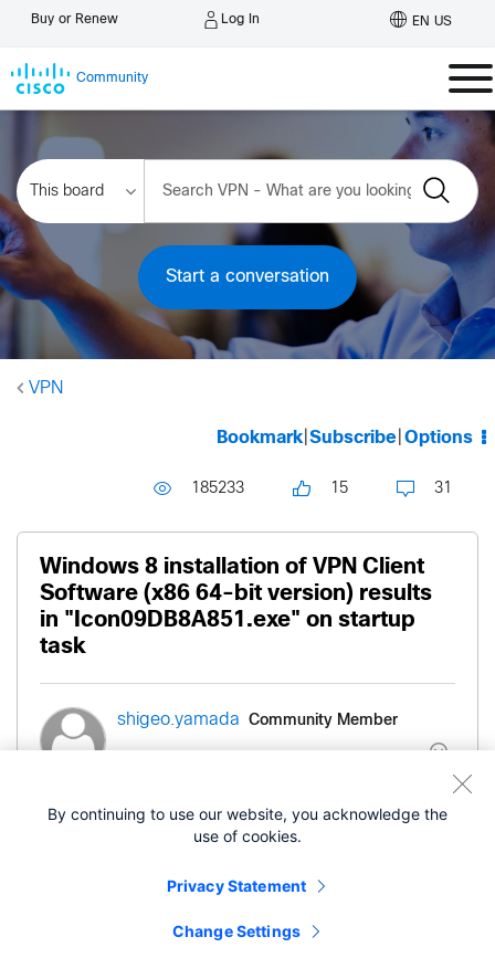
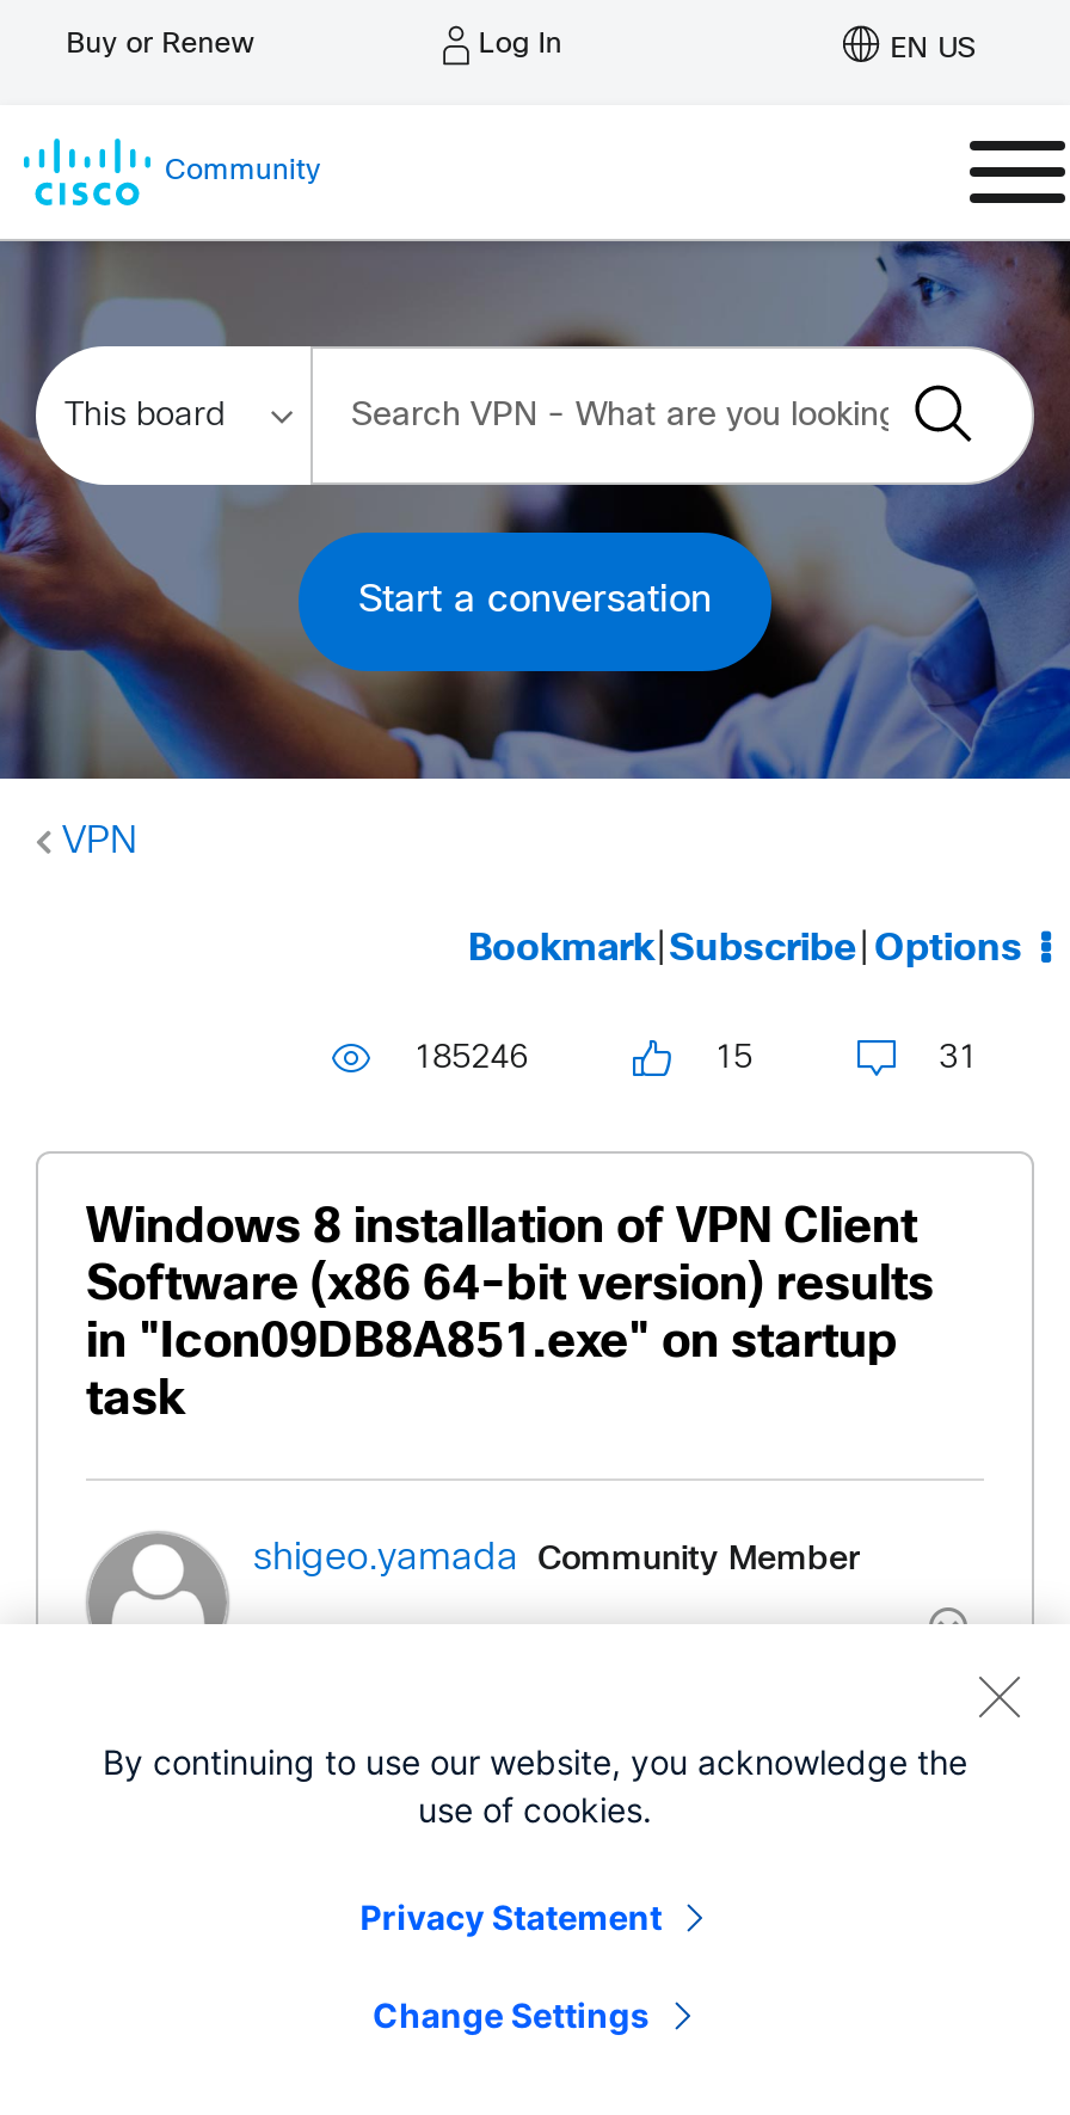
[191,482,244,496] 185233 -> [413,1044,528,1075] 185246

